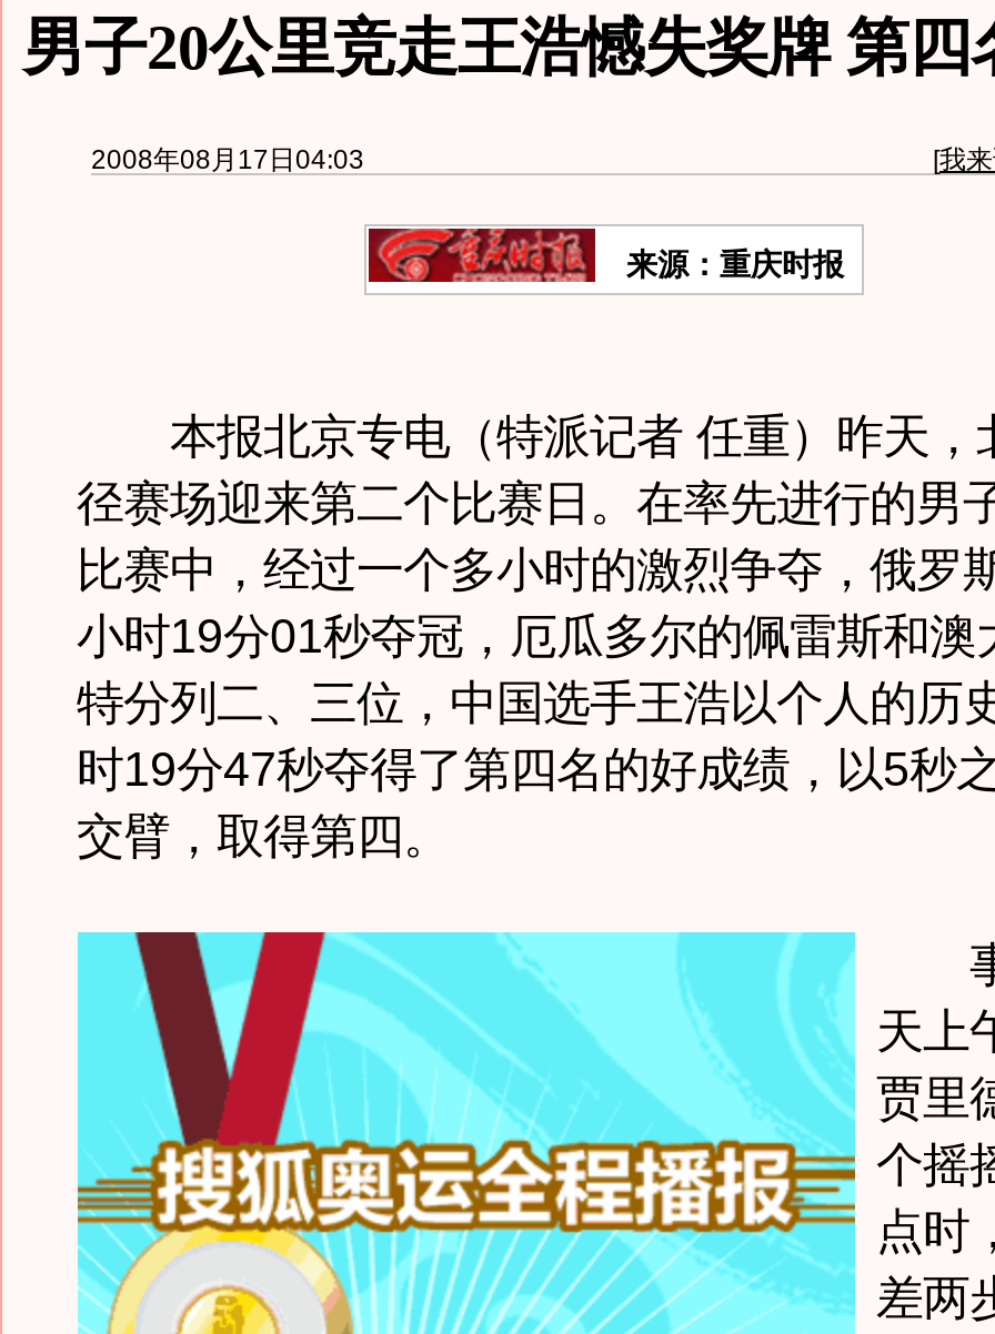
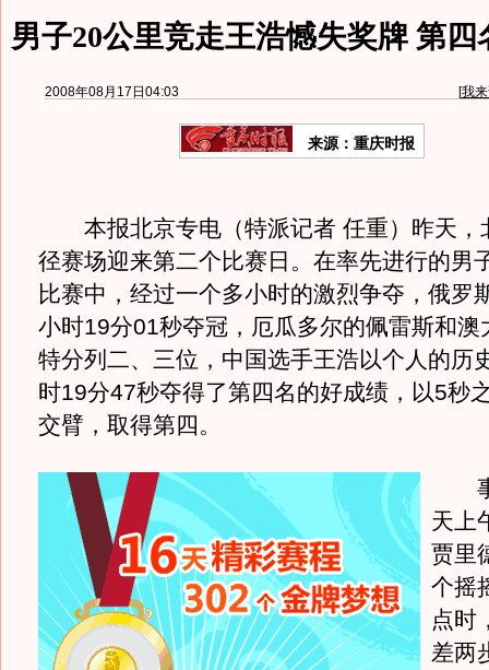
[76,1054,857,1234] [image] -> [37,531,421,620] [image]

